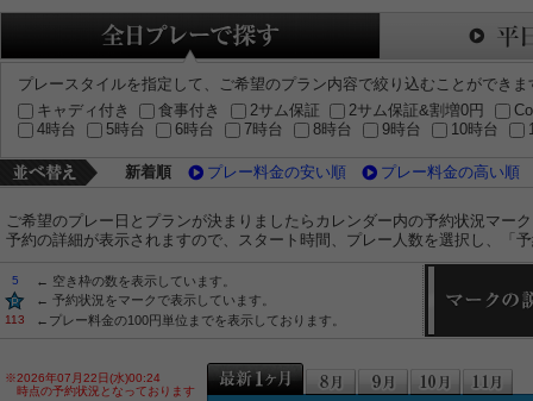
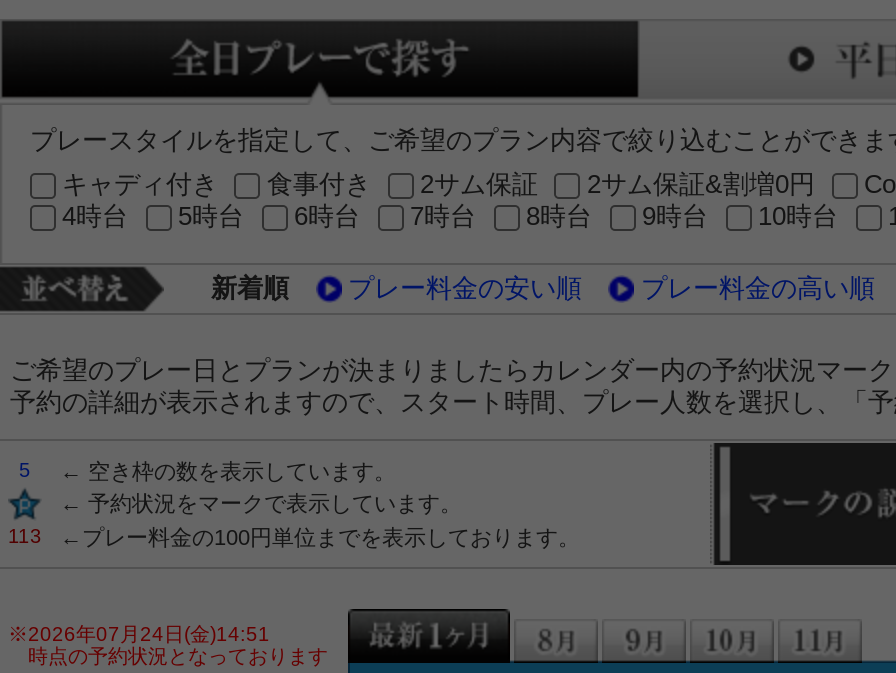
[5,371,161,384] ※2026年07月22日(水)00:24 -> [8,623,270,645] ※2026年07月24日(金)14:51

